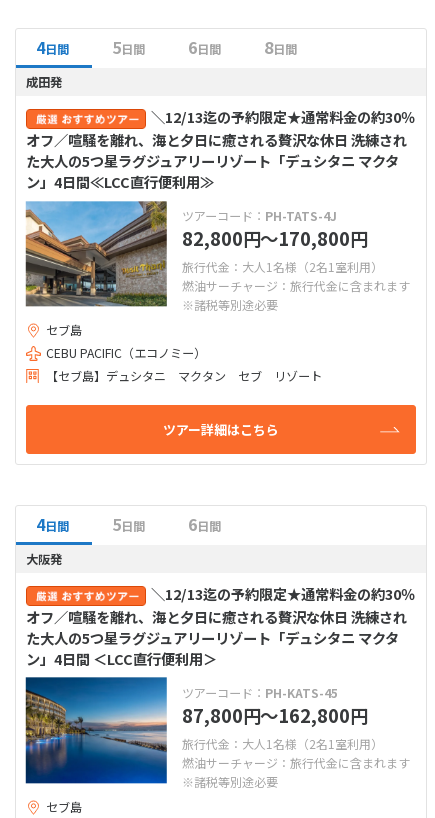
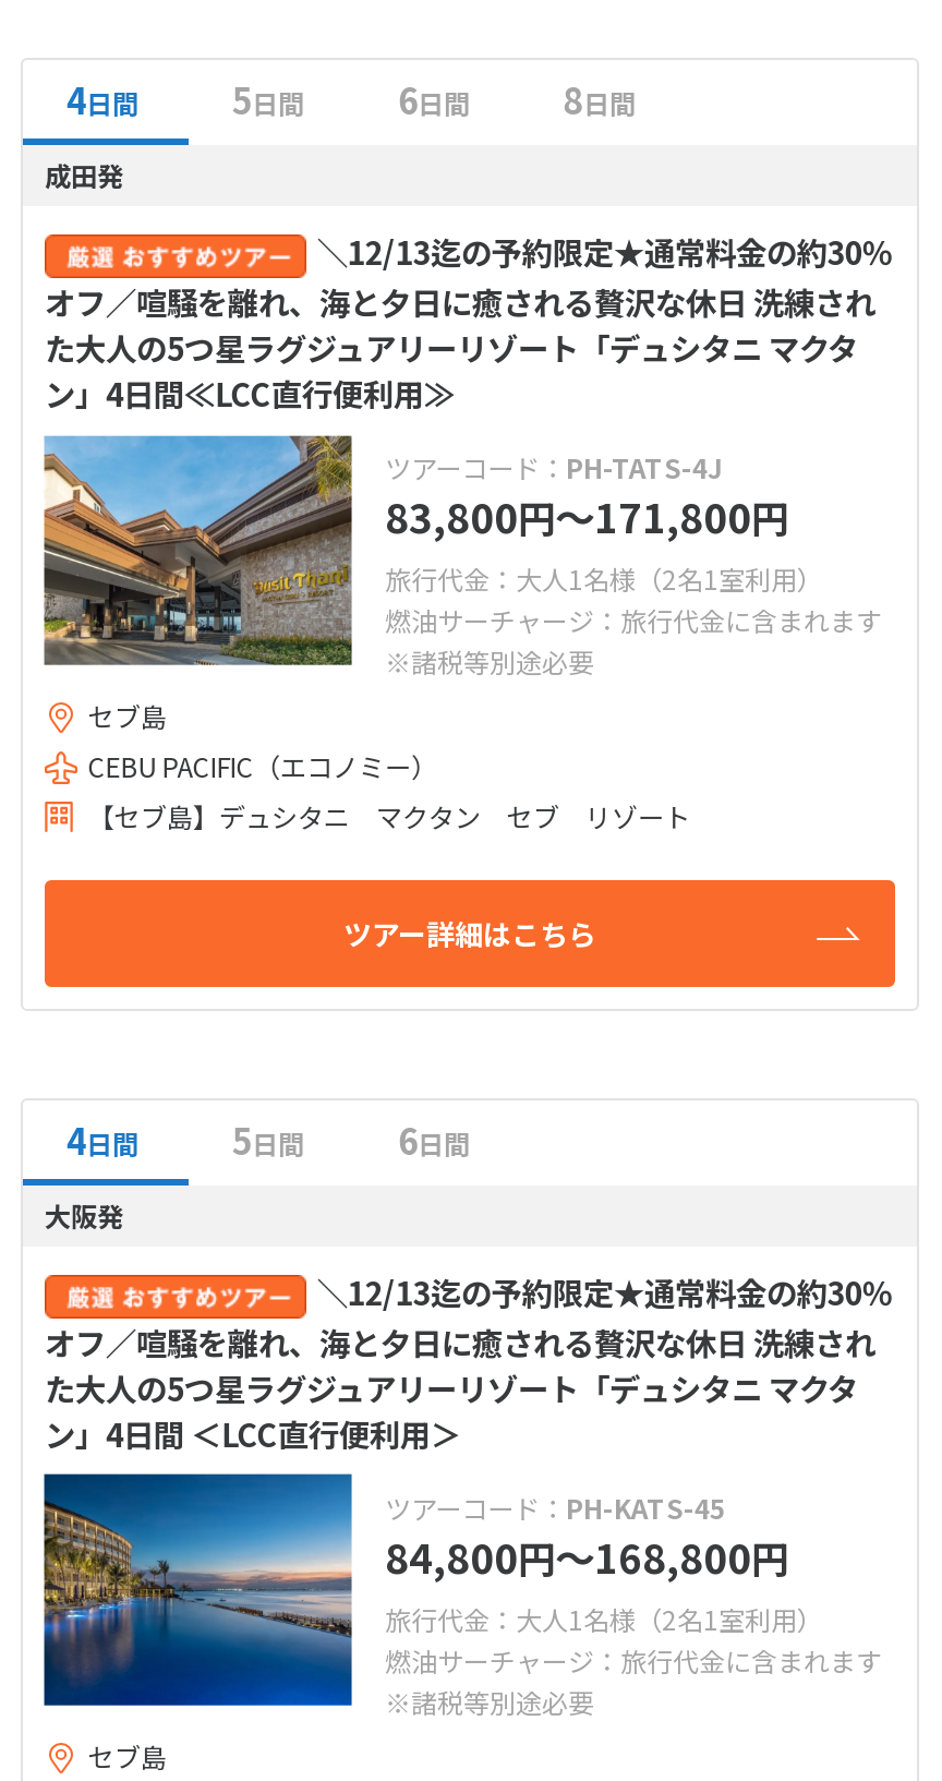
[182,225,367,251] 82,800円〜170,800円 -> [385,487,788,544] 83,800円〜171,800円
[182,702,367,728] 87,800円〜162,800円 -> [385,1528,788,1584] 84,800円〜168,800円

